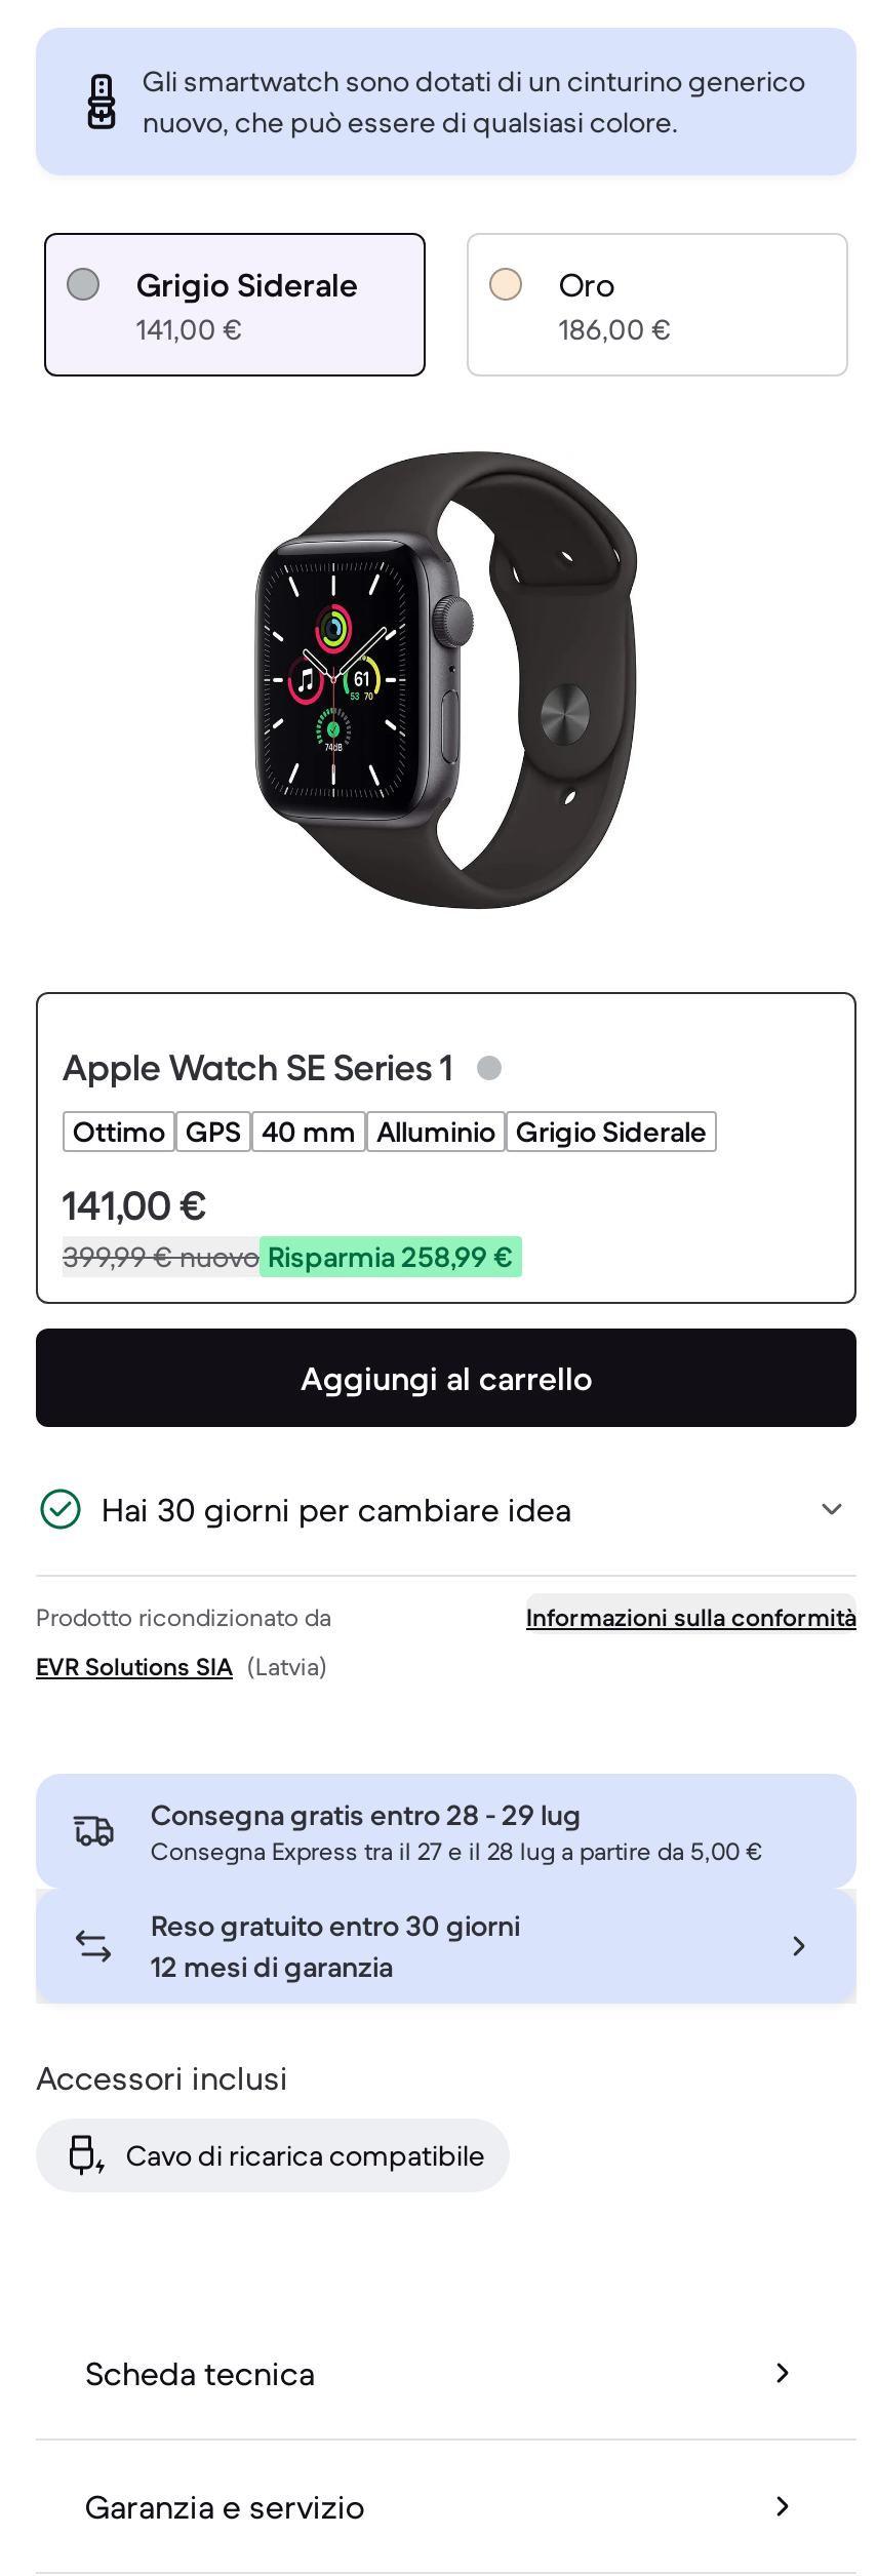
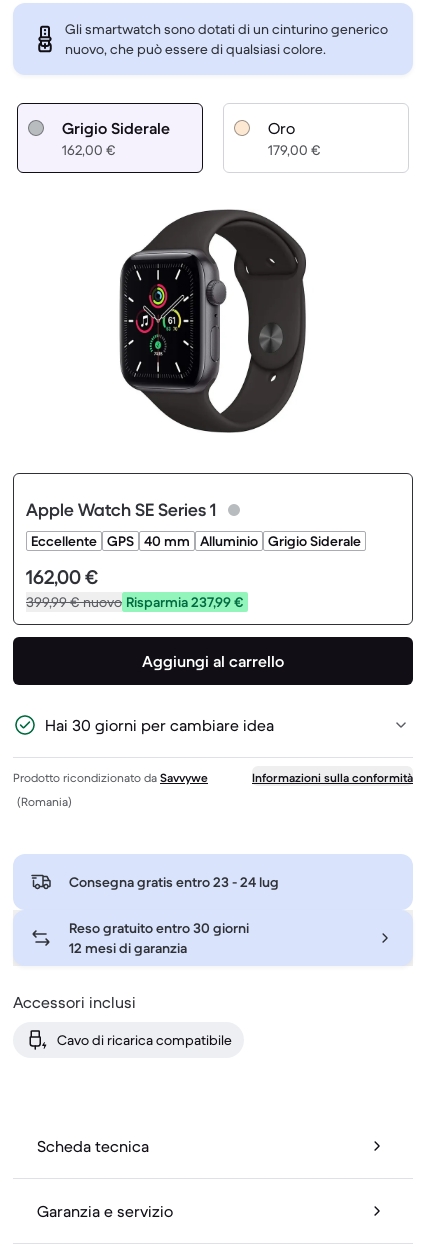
[136,311,243,348] 141,00 € -> [62,141,116,159] 162,00 €
[559,311,672,348] 186,00 € -> [268,141,321,159] 179,00 €
[73,1113,707,1150] Ottimo GPS 40 mm Alluminio Grigio Siderale -> [31,532,361,550] Eccellente GPS 40 mm Alluminio Grigio Siderale
[63,1181,206,1232] 141,00 € -> [26,565,98,590] 162,00 €
[63,1239,514,1276] 399,99 €nuovo Risparmia 258,99 € -> [26,593,244,611] 399,99 €nuovo Risparmia 237,99 €
[36,1602,331,1633] Prodotto ricondizionato da -> [13,770,208,785] Prodotto ricondizionato da Savvywe
[36,1651,327,1682] EVR Solutions SIA (Latvia) -> [17,794,72,809] (Romania)
[151,1797,762,1866] Consegna gratis entro 28 - 29 lug | Consegna Express tra il 27 e il 28 lug a partire da 5,00 € -> [69,873,279,891] Consegna gratis entro23 - 24 lug

